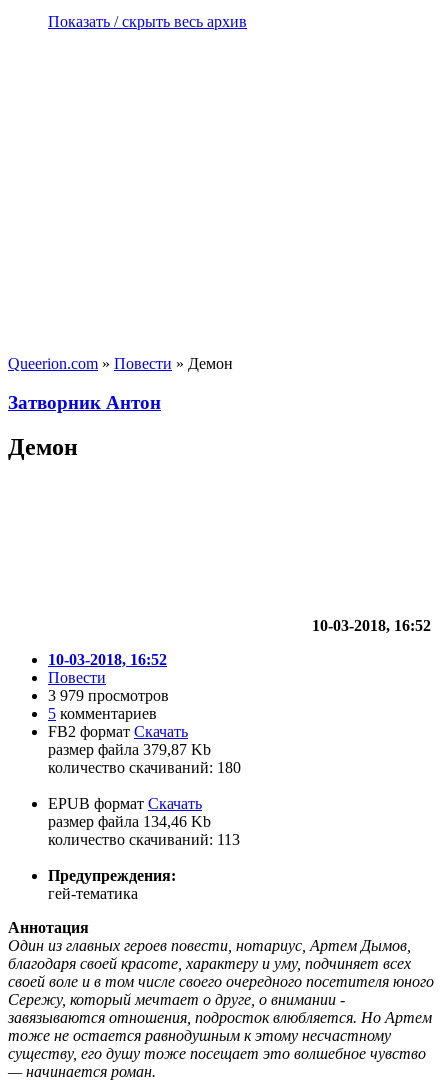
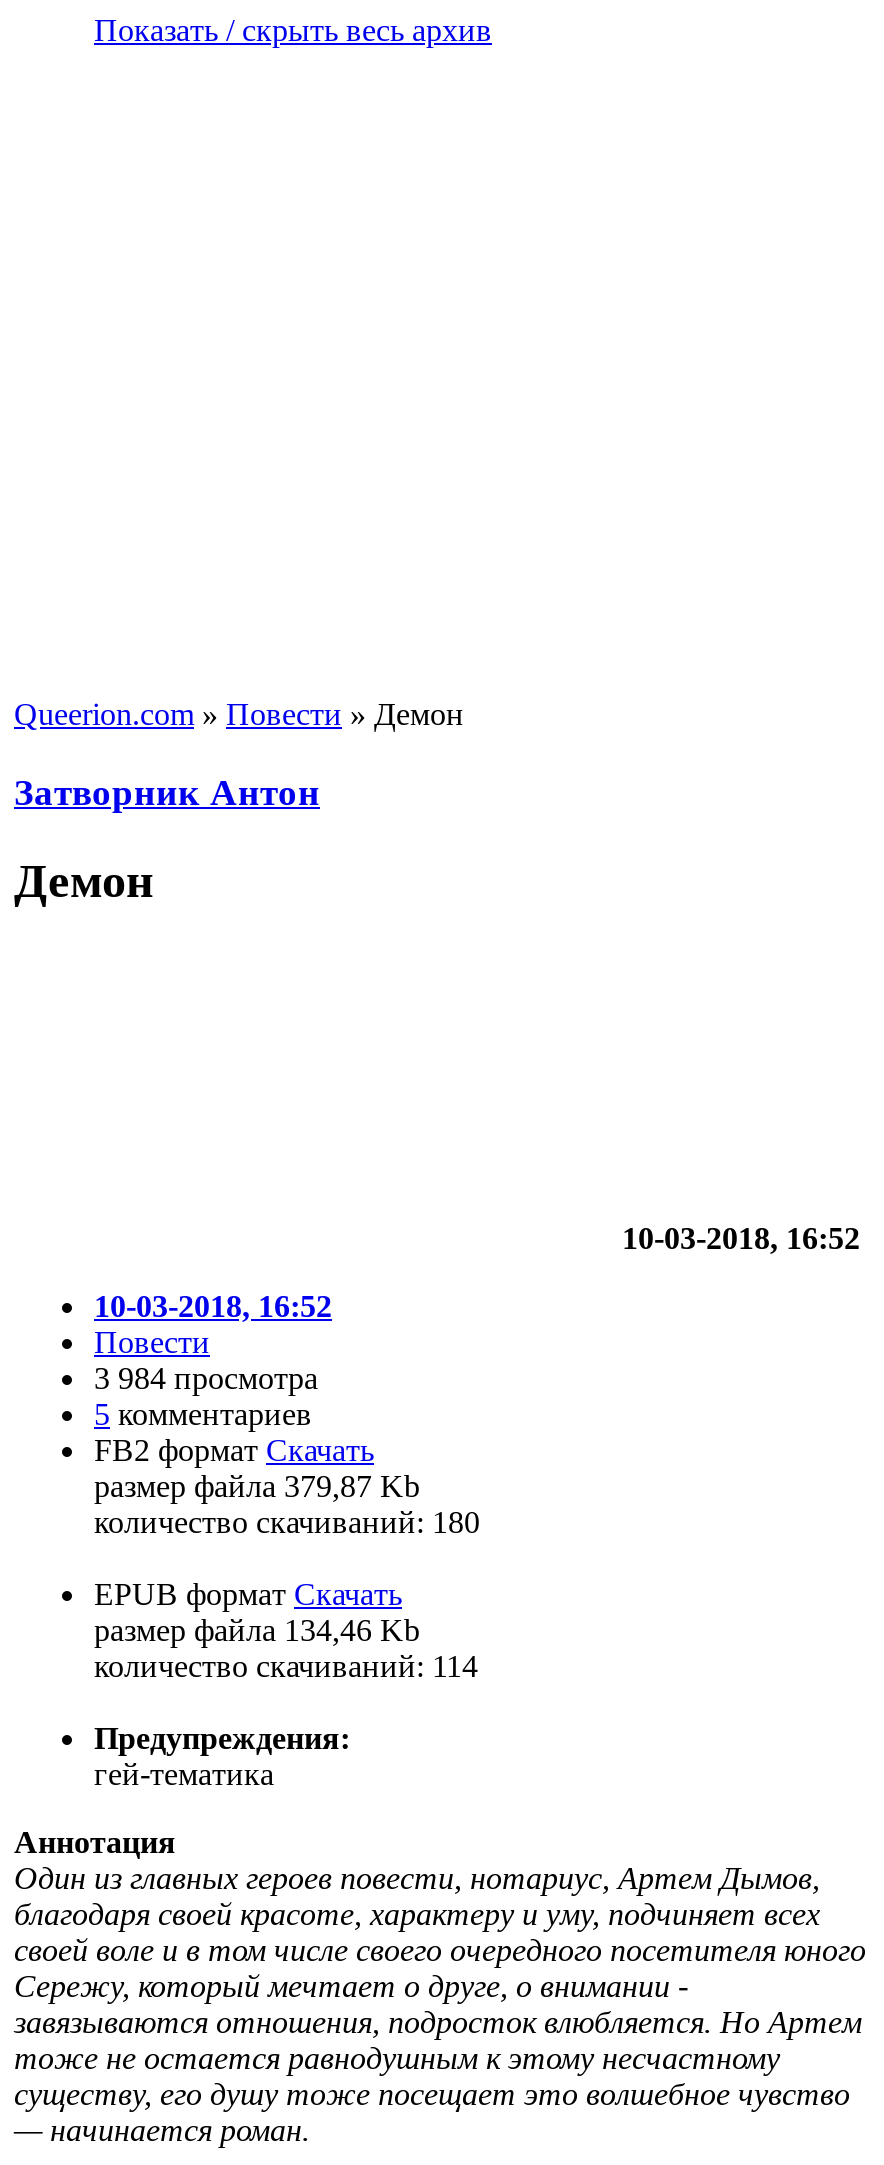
[48,686,169,703] 3 979 просмотров -> [94,1360,318,1394] 3 984 просмотра
[48,830,240,847] количество cкачиваний: 113 -> [94,1648,478,1682] количество cкачиваний: 114

